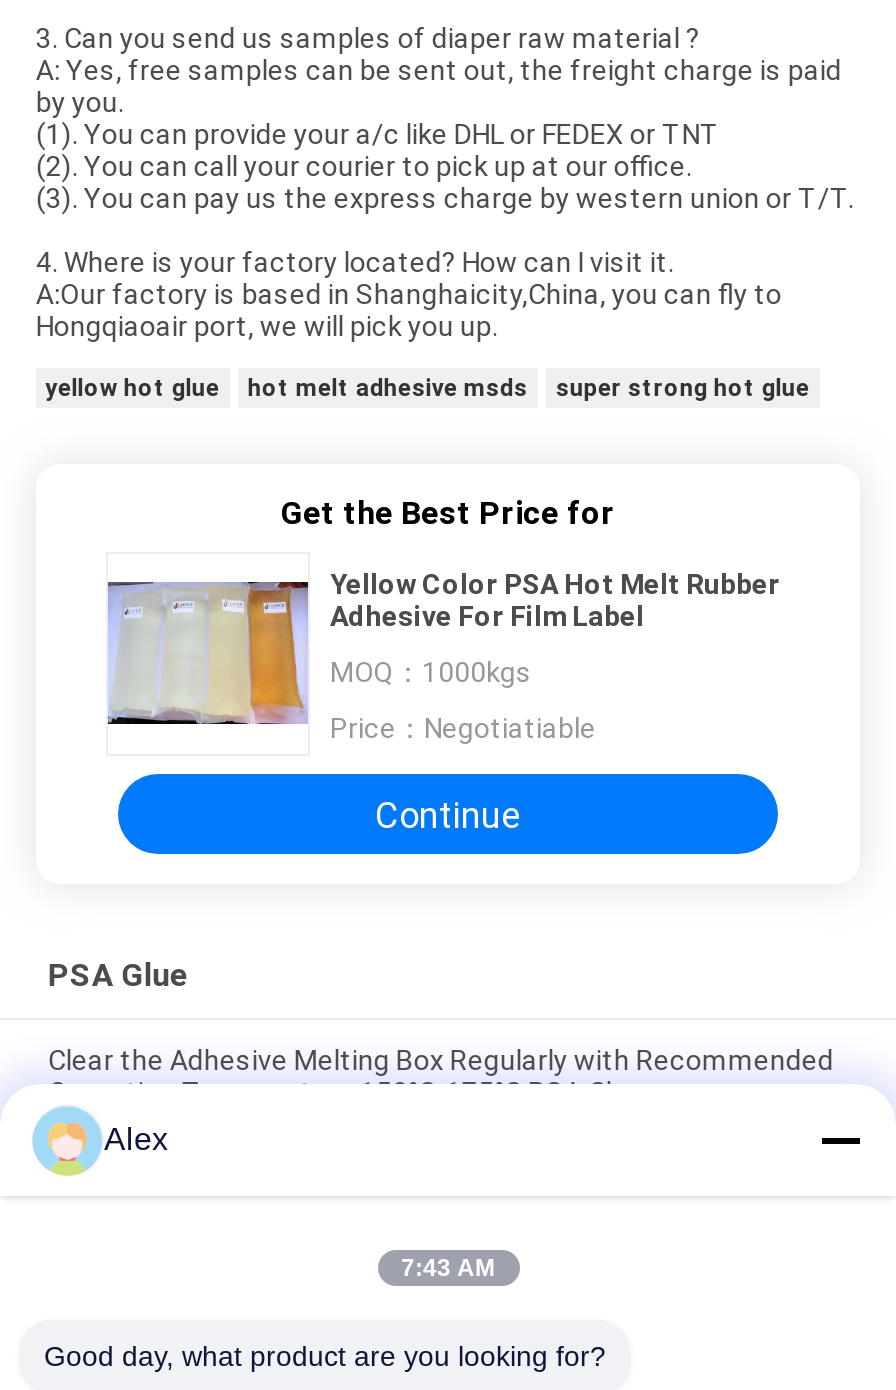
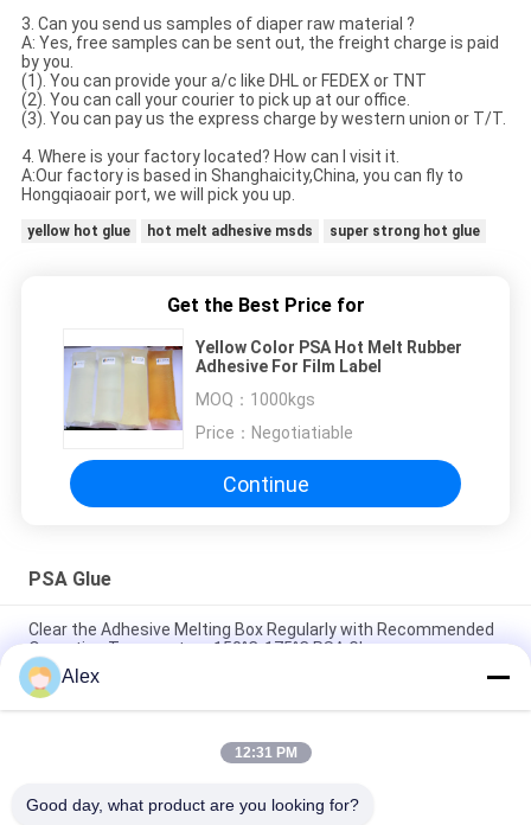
[401,1254,495,1282] 7:43 AM -> [234,744,297,761] 12:31 PM

